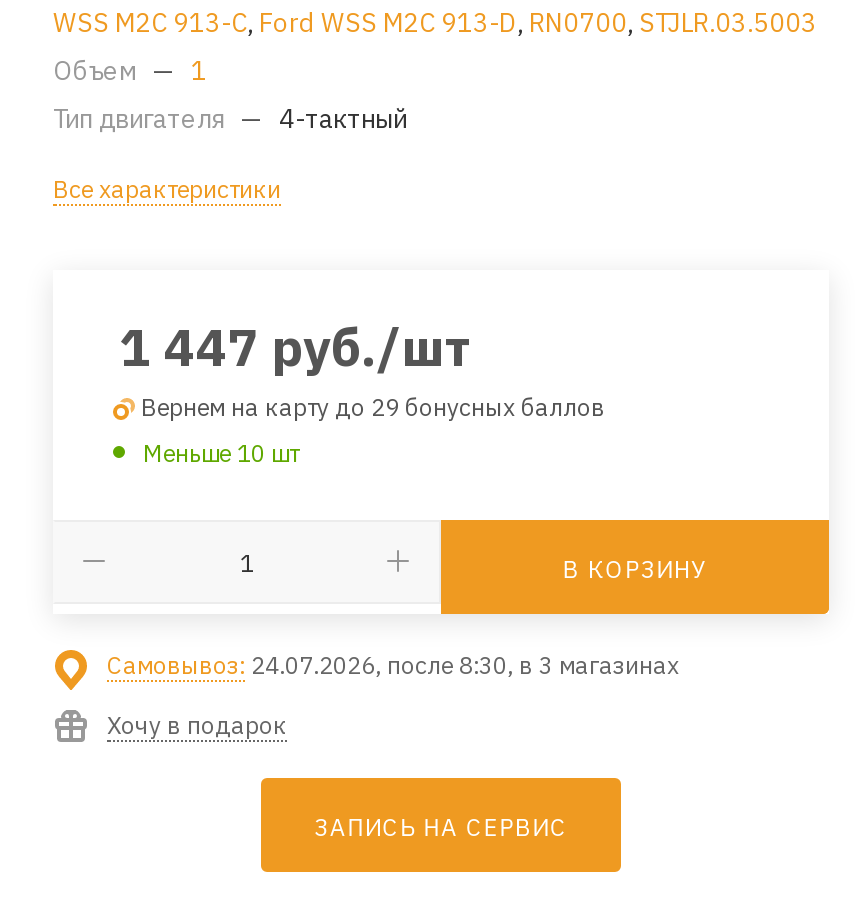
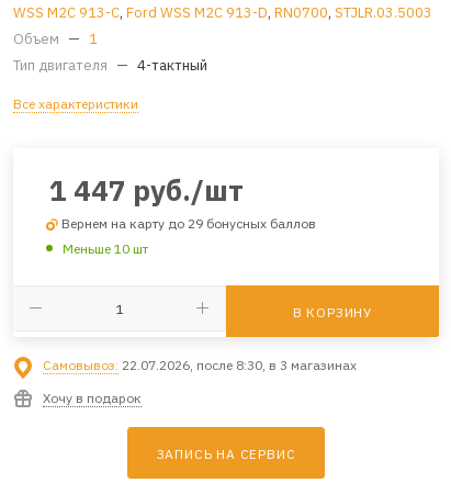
[107,649,679,679] Самовывоз: 24.07.2026, после 8:30, в 3 магазинах -> [43,356,357,373] Самовывоз: 22.07.2026, после 8:30, в 3 магазинах

